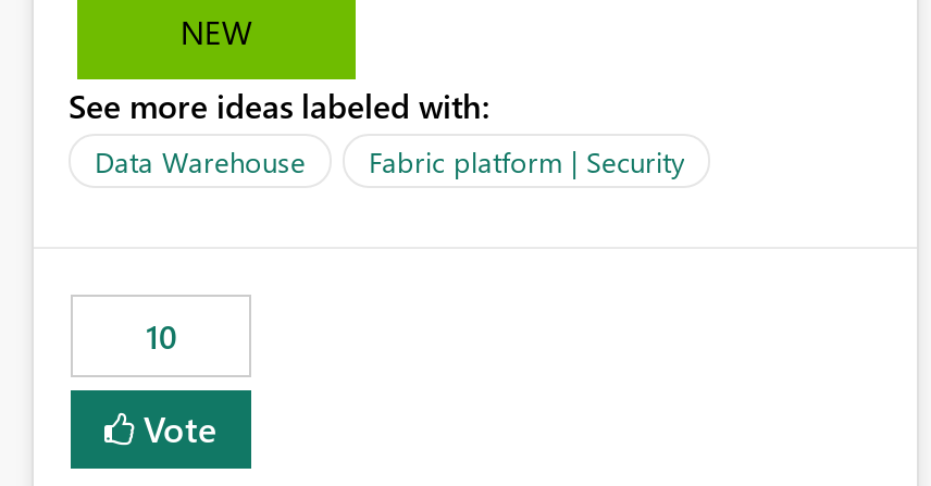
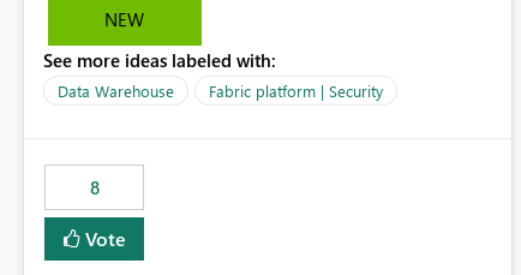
[146,315,176,359] 10 -> [89,176,99,200] 8

